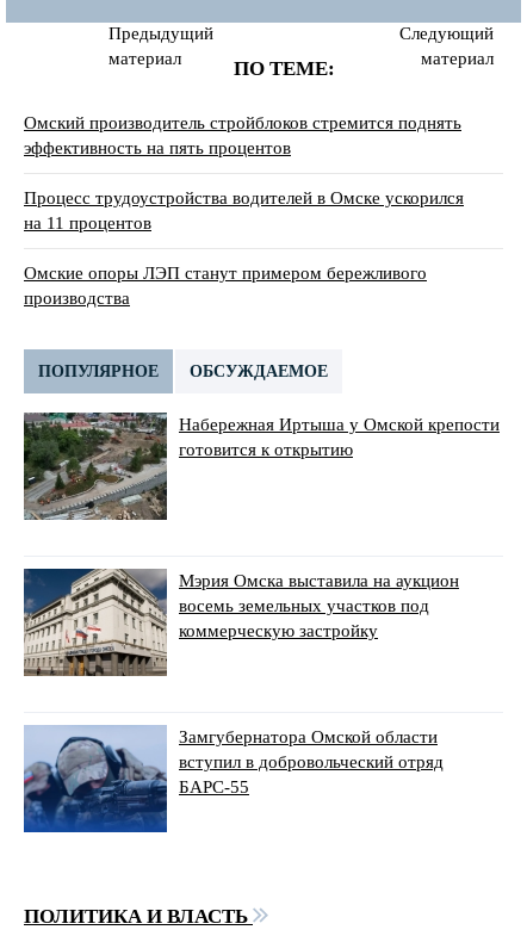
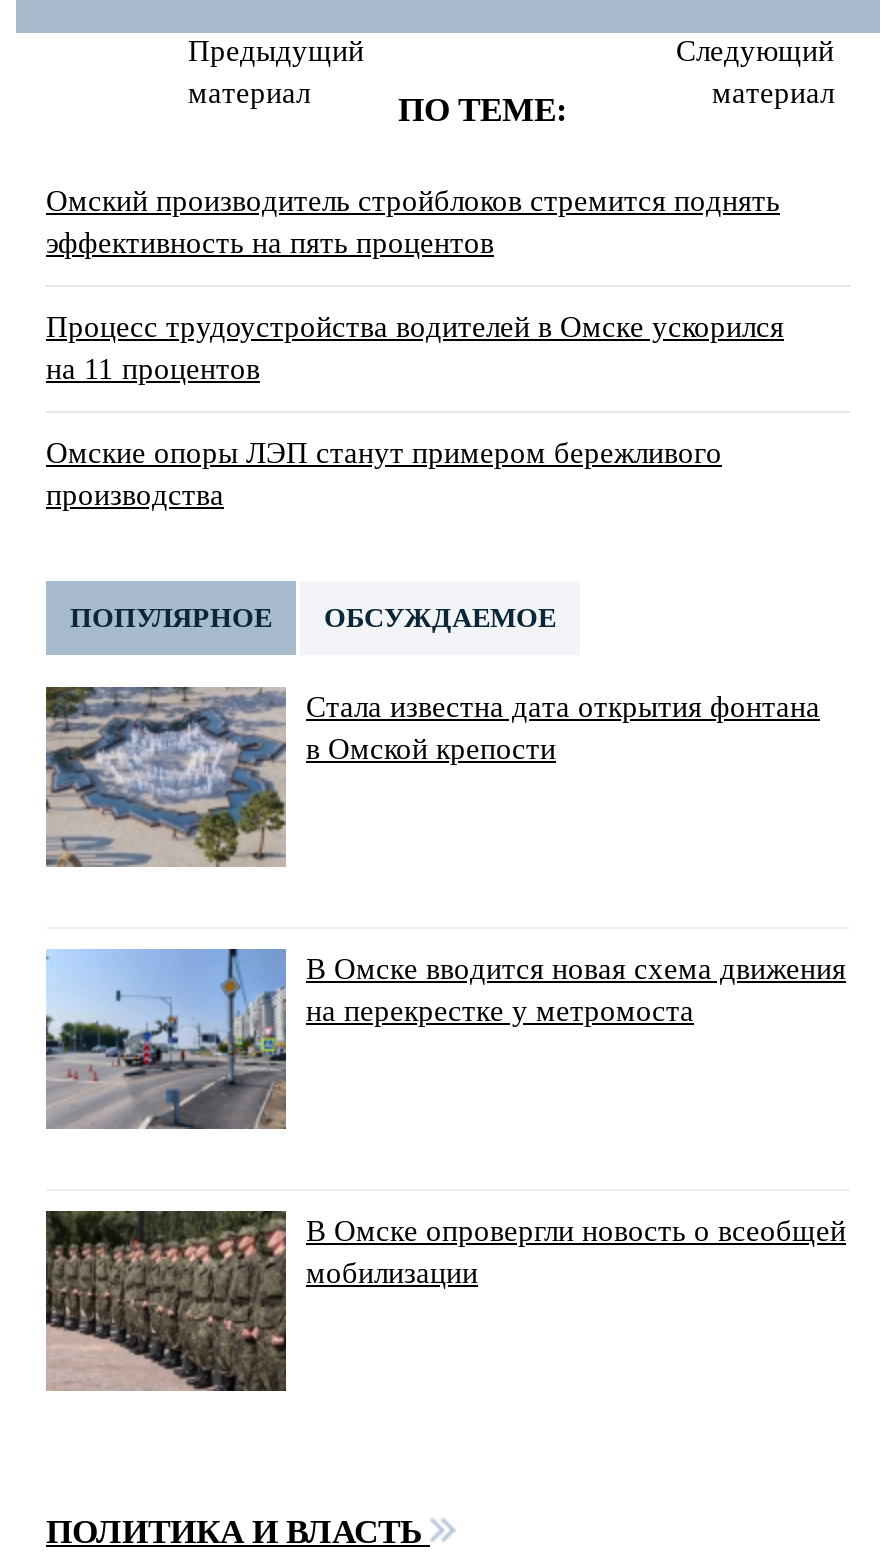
[23,411,500,520] [image] | Набережная Иртыша у Омской крепости | готовится к открытию -> [44,685,820,867] [image] | Стала известна дата открытия фонтана | в Омской крепости
[23,568,459,677] [image] | Мэрия Омска выставила на аукцион | восемь земельных участков под | коммерческую застройку -> [44,947,846,1131] [image] | В Омске вводится новая схема движения | на перекрестке у метромоста
[23,725,444,833] [image] | Замгубернатора Омской области | вступил в добровольческий отряд | БАРС-55 -> [44,1209,846,1393] [image] | В Омске опровергли новость о всеобщей | мобилизации

